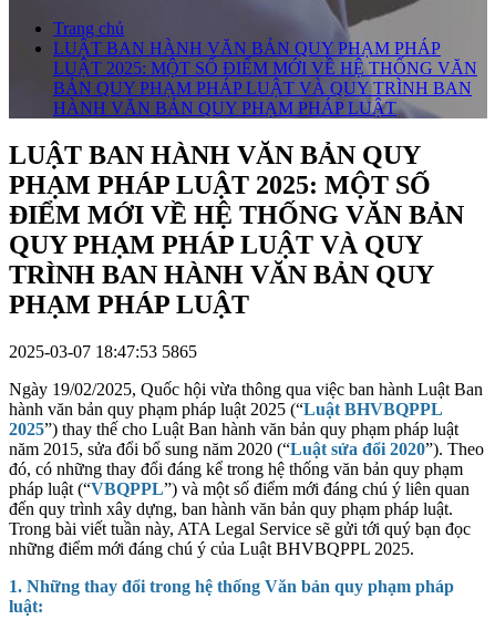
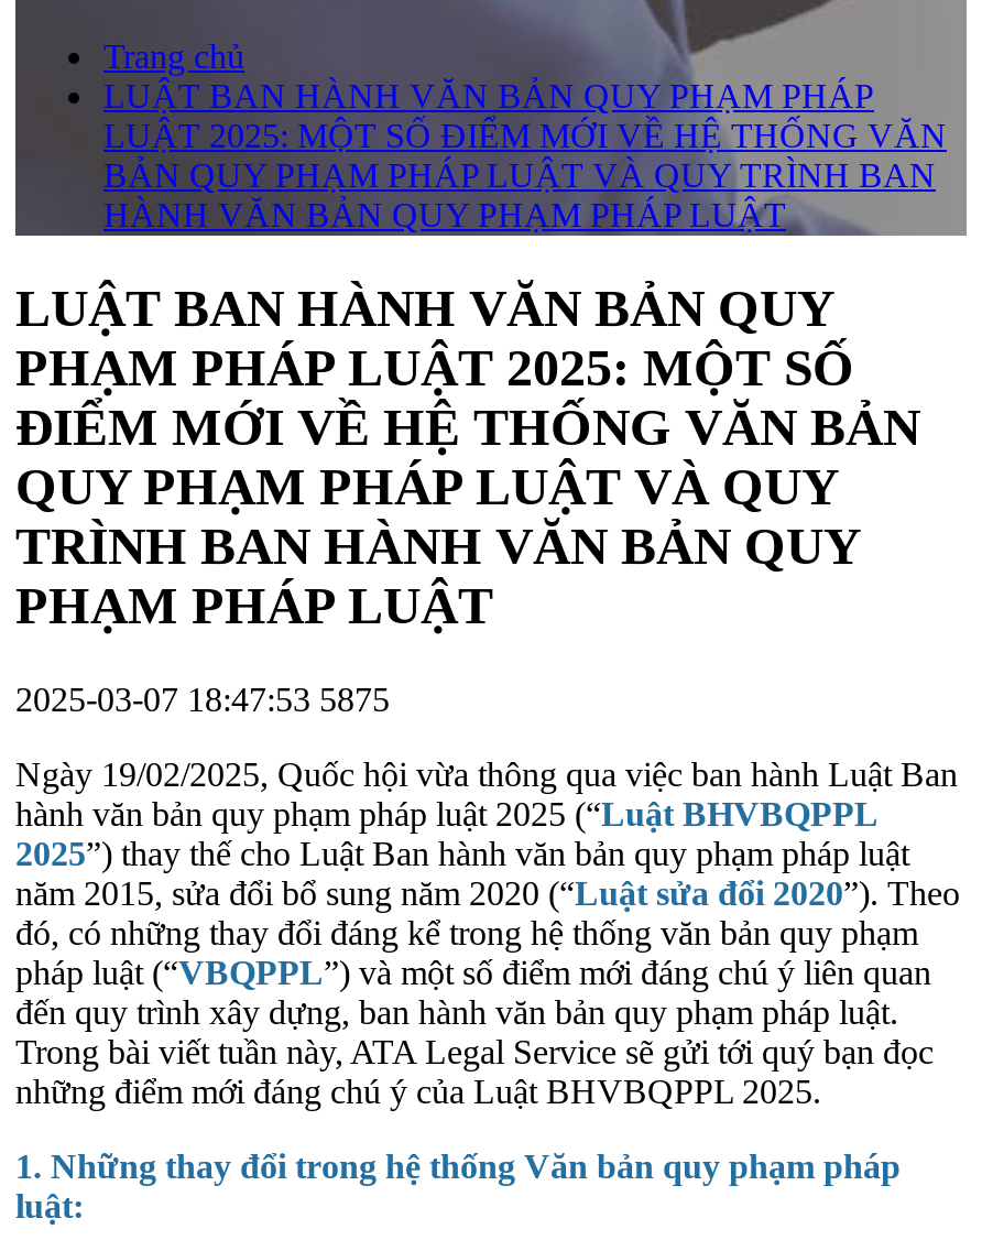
[9,342,197,361] 2025-03-07 18:47:53 5865 -> [15,680,390,717] 2025-03-07 18:47:53 5875

